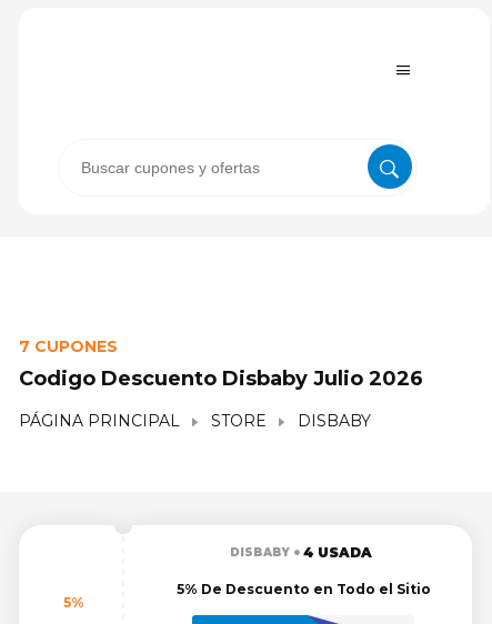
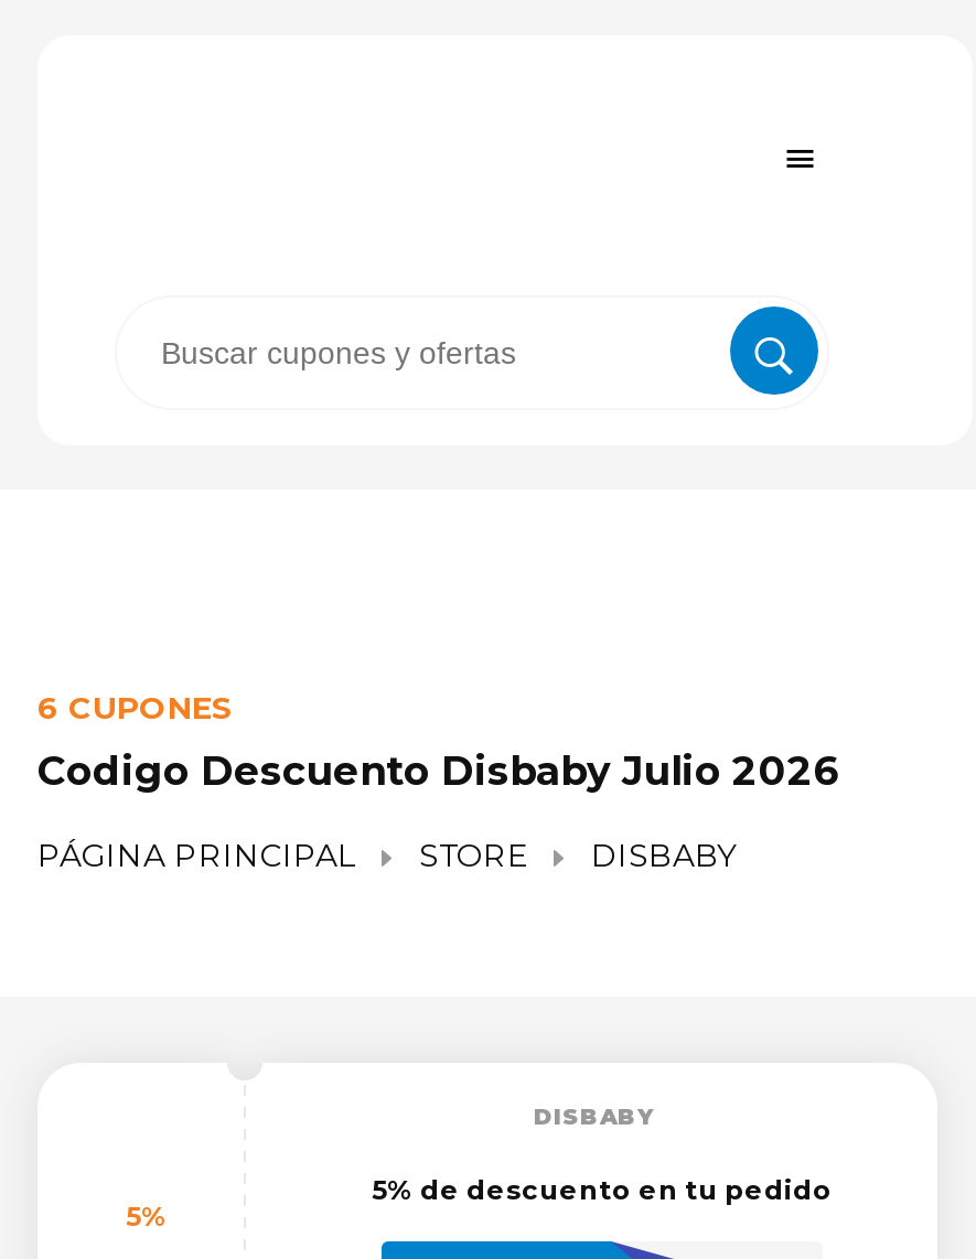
[19,336,118,356] 7 CUPONES -> [37,687,234,727] 6 CUPONES
[176,544,430,597] 4 USADA | 5% De Descuento en Todo el Sitio -> [372,1172,833,1205] 5% de descuento en tu pedido

